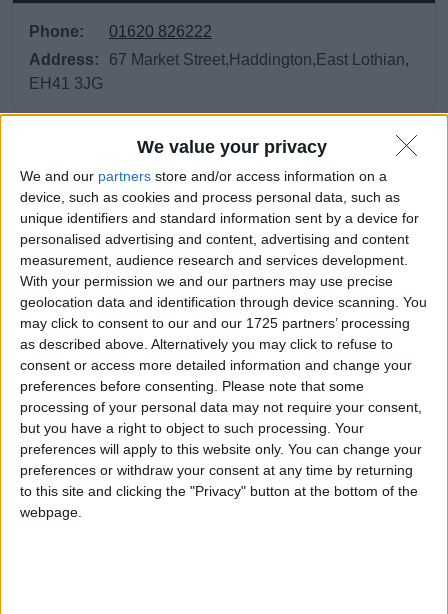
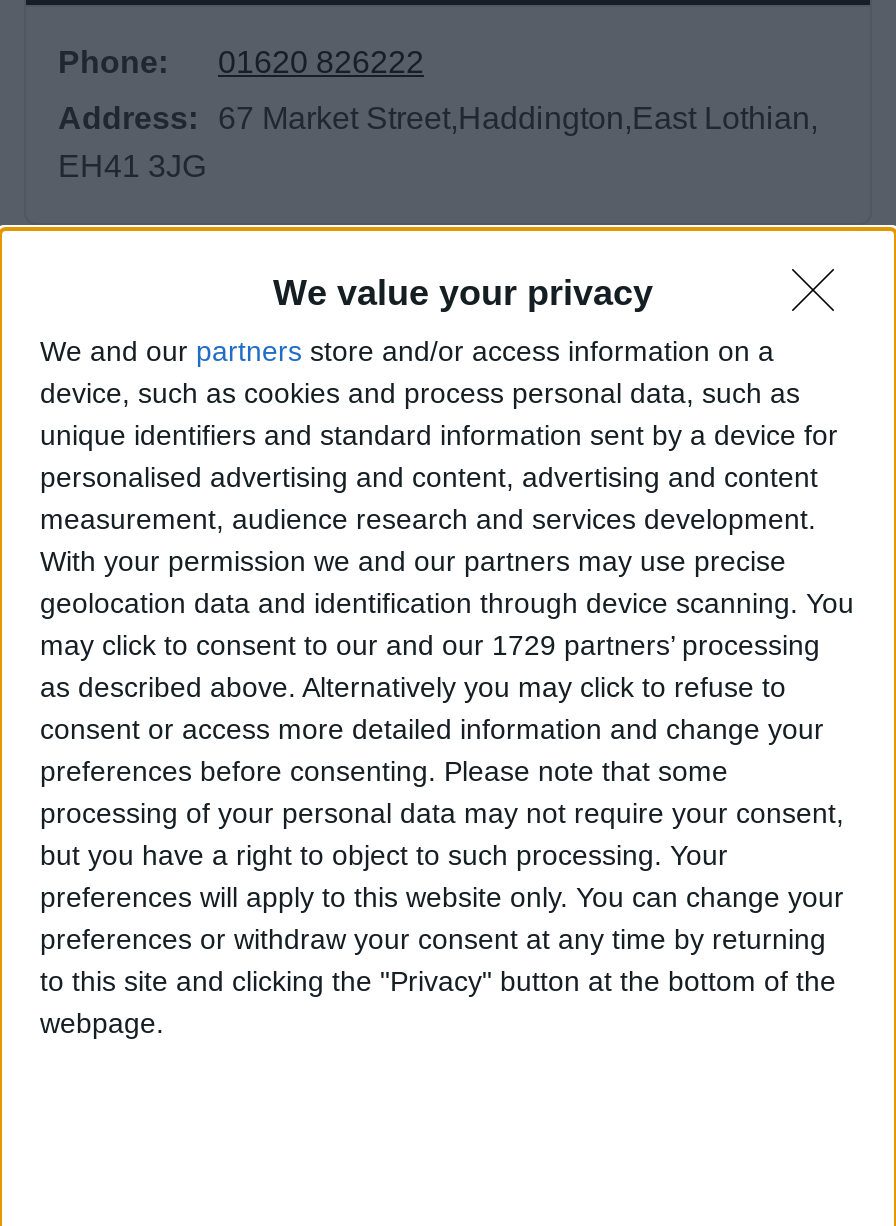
[20,315,410,331] may click to consent to our and our 1725 partners’ processing -> [40,629,820,661] may click to consent to our and our 1729 partners’ processing

